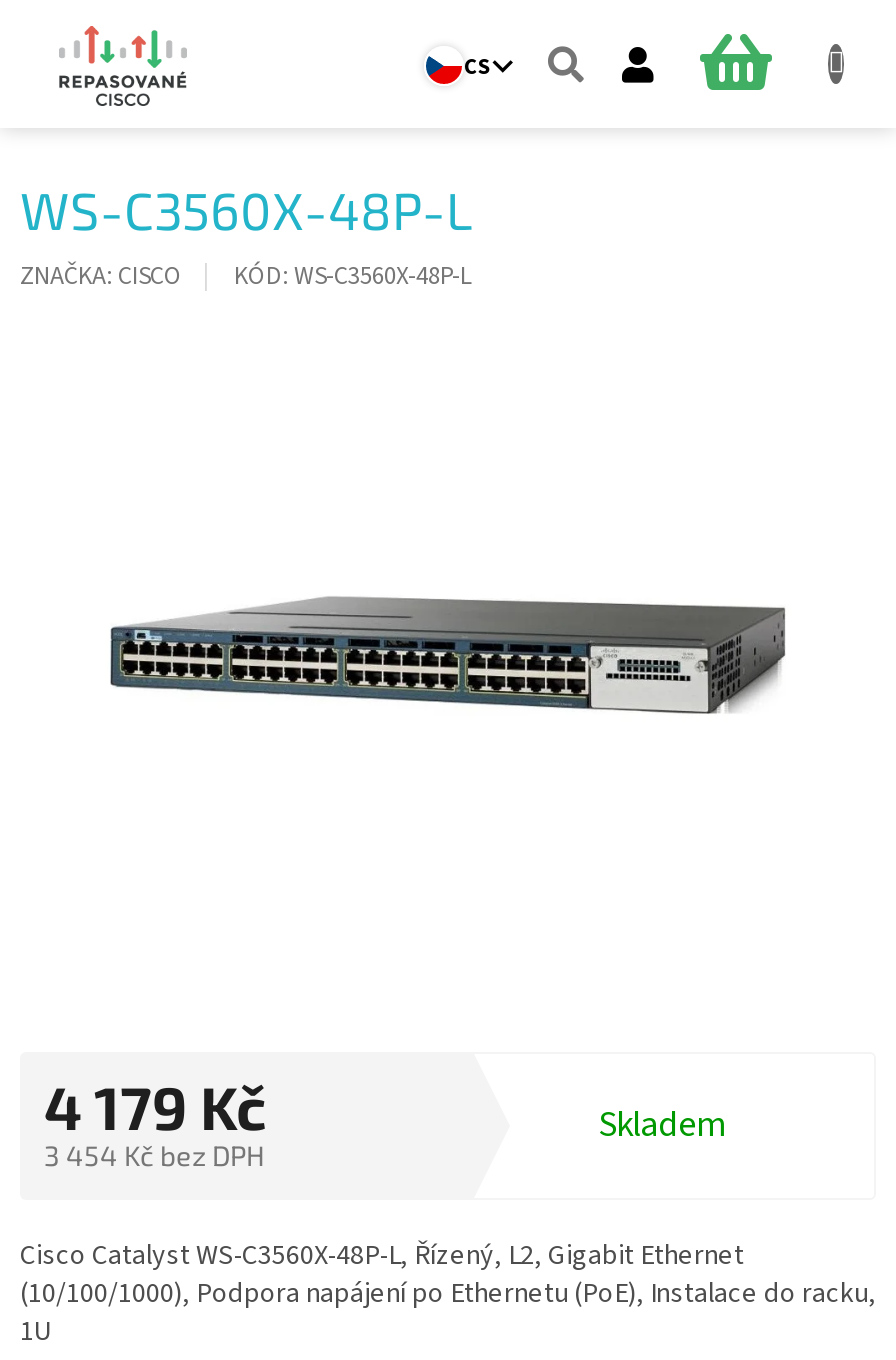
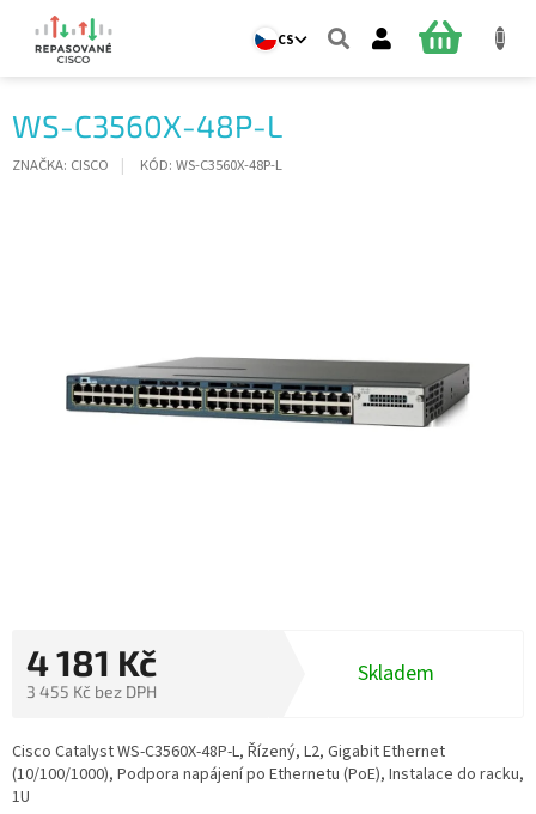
[44,1071,266,1143] 4 179 Kč -> [26,641,157,684] 4 181 Kč
[44,1139,264,1173] 3 454 Kč bez DPH -> [26,682,157,702] 3 455 Kč bez DPH

